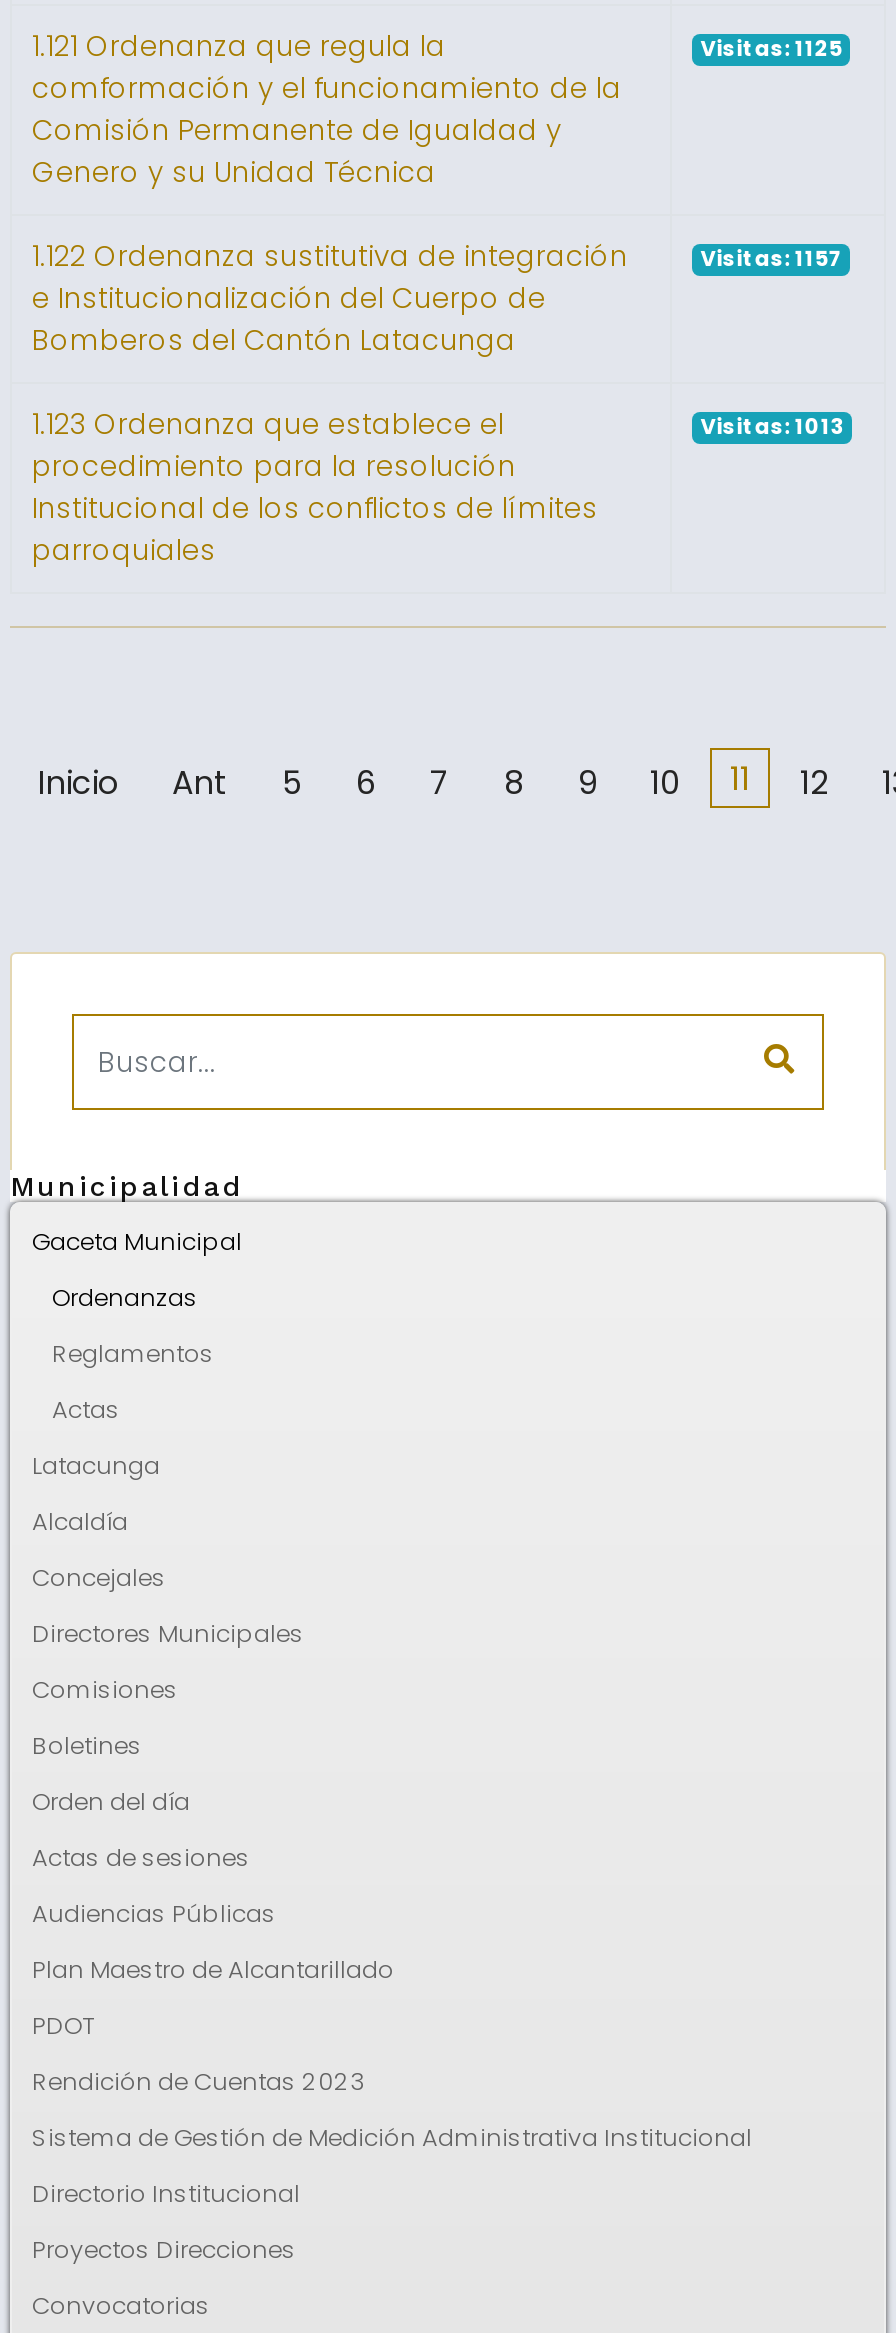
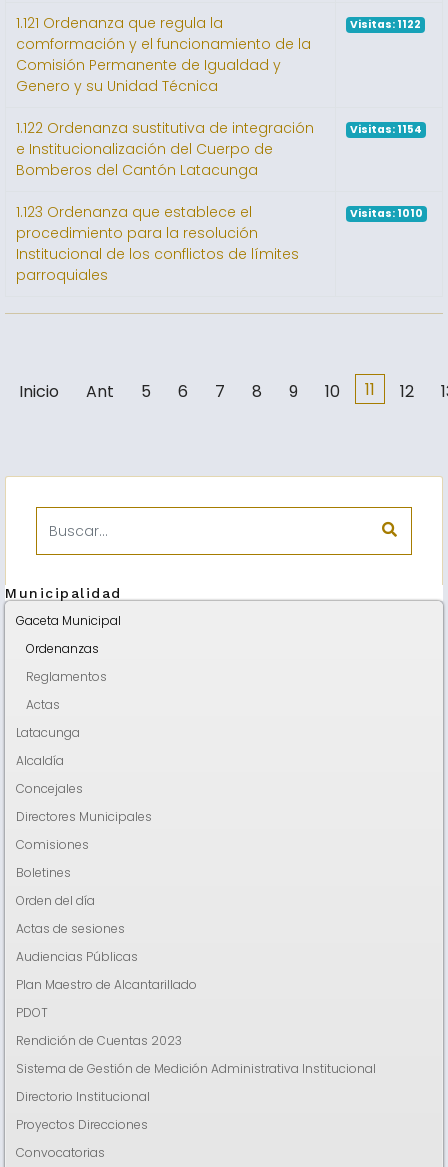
[700,34,842,64] Visitas: 1125 -> [350,17,421,32] Visitas: 1122
[700,244,842,274] Visitas: 1157 -> [350,122,422,137] Visitas: 1154
[700,412,844,442] Visitas: 1013 -> [350,206,423,221] Visitas: 1010

